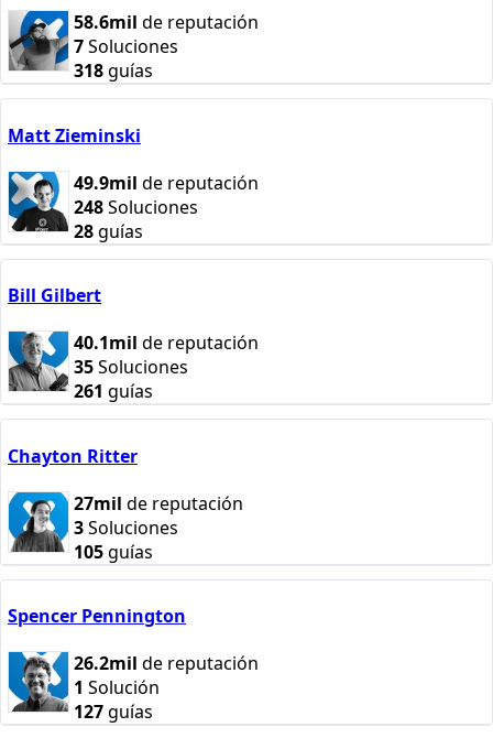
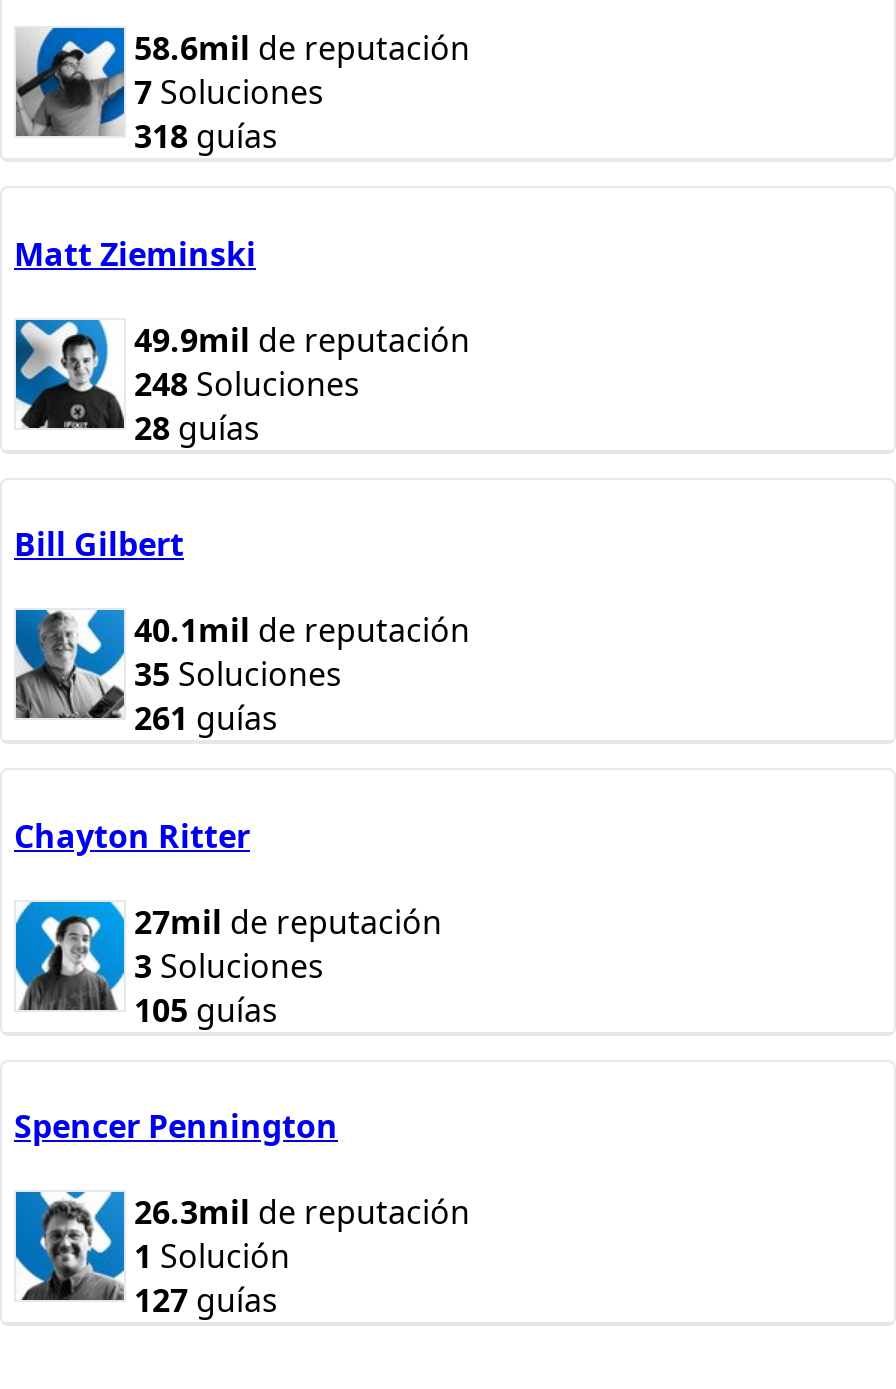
[74,651,259,676] 26.2mil de reputación -> [134,1191,470,1235] 26.3mil de reputación

